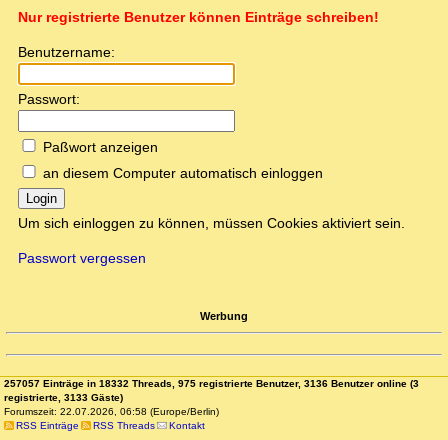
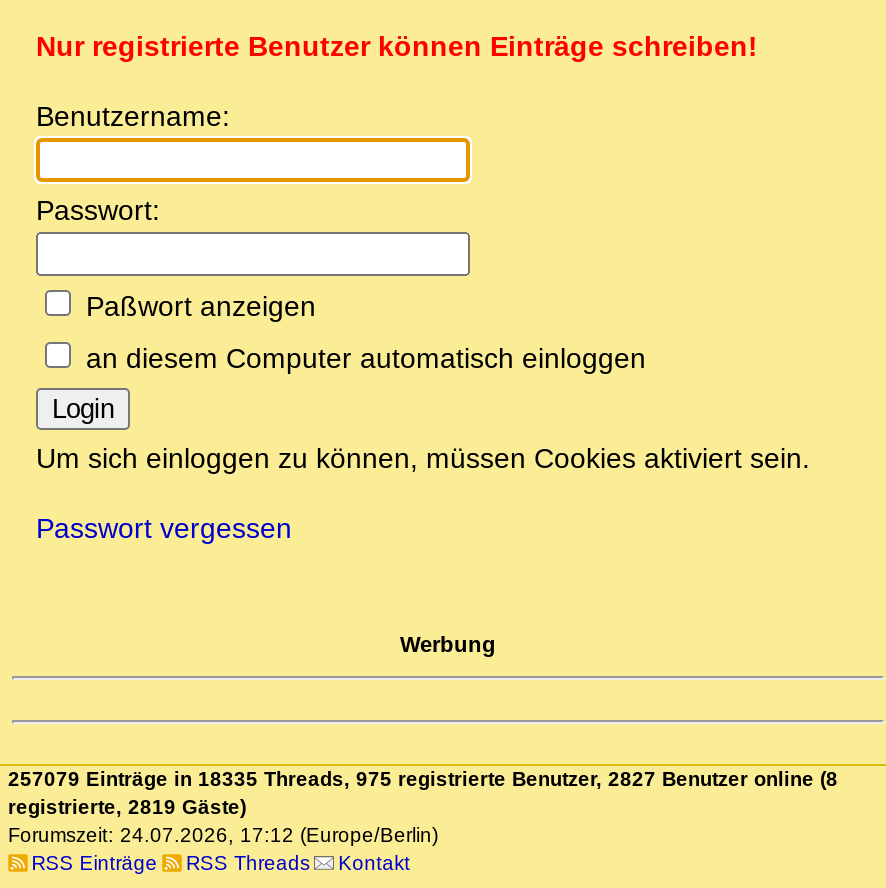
[4,378,419,389] 257057 Einträge in 18332 Threads, 975 registrierte Benutzer, 3136 Benutzer online (3 -> [8,769,838,791] 257079 Einträge in 18335 Threads, 975 registrierte Benutzer, 2827 Benutzer online (8
[4,392,123,403] registrierte, 3133 Gäste) -> [8,797,246,819] registrierte, 2819 Gäste)
[4,406,219,417] Forumszeit: 22.07.2026, 06:58 (Europe/Berlin) -> [8,825,438,847] Forumszeit: 24.07.2026, 17:12 (Europe/Berlin)

